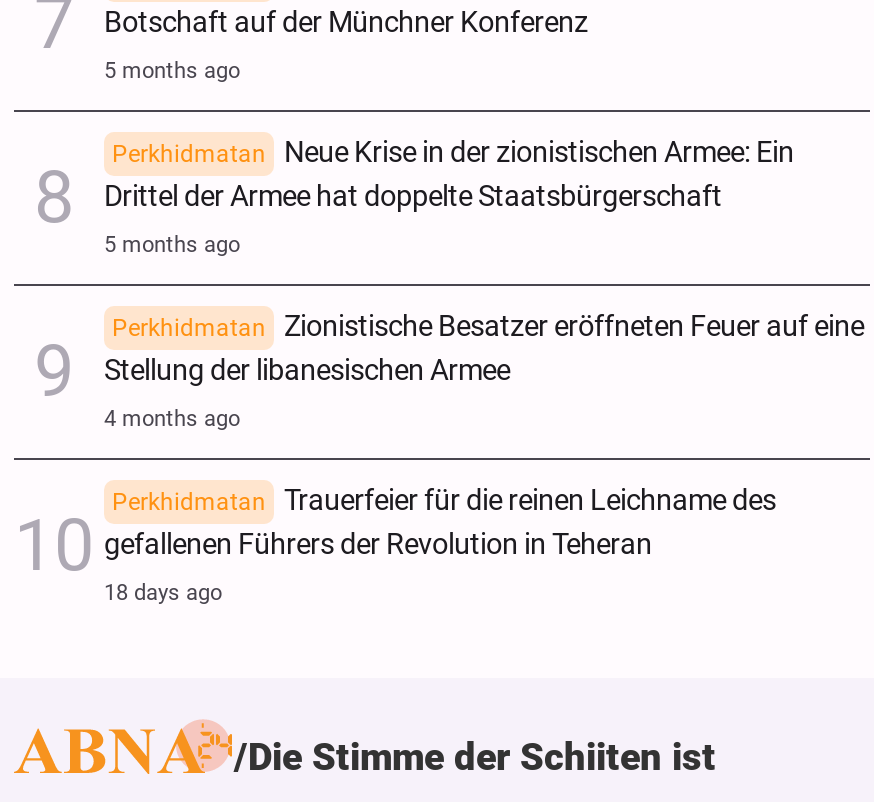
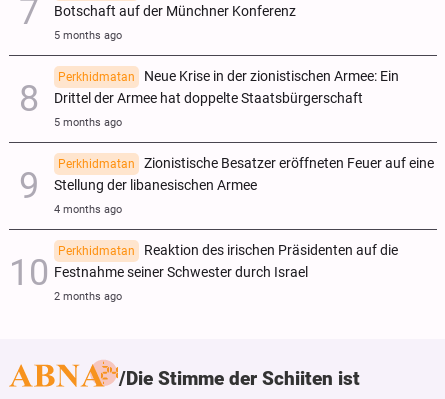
[104,484,776,562] Trauerfeier für die reinen Leichname des | gefallenen Führers der Revolution in Teheran -> [54,242,398,281] Reaktion des irischen Präsidenten auf die | Festnahme seiner Schwester durch Israel
[104,580,222,606] 18 days ago -> [54,290,122,303] 2 months ago

